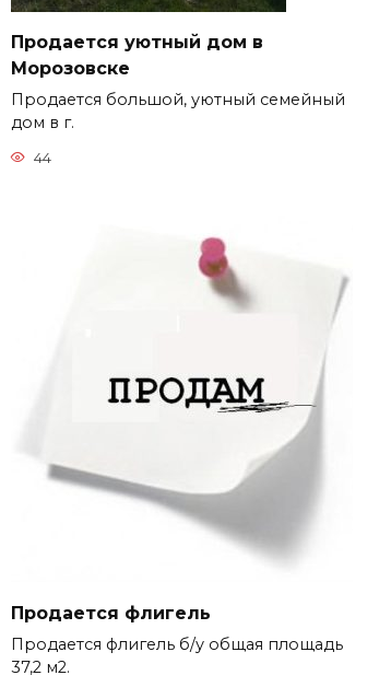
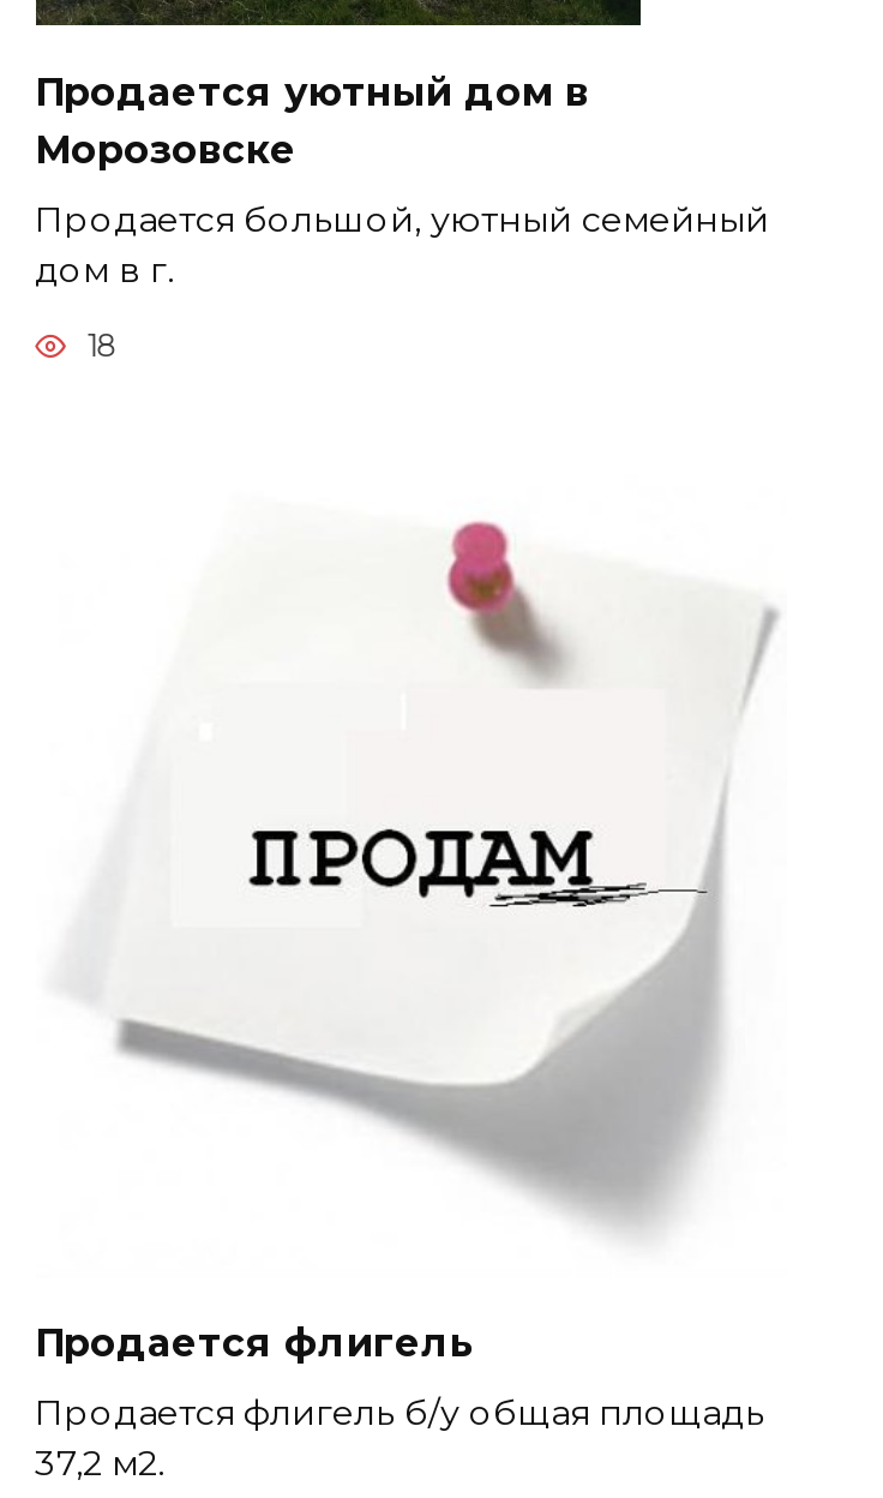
[34,150,52,166] 44 -> [87,328,118,364] 18

